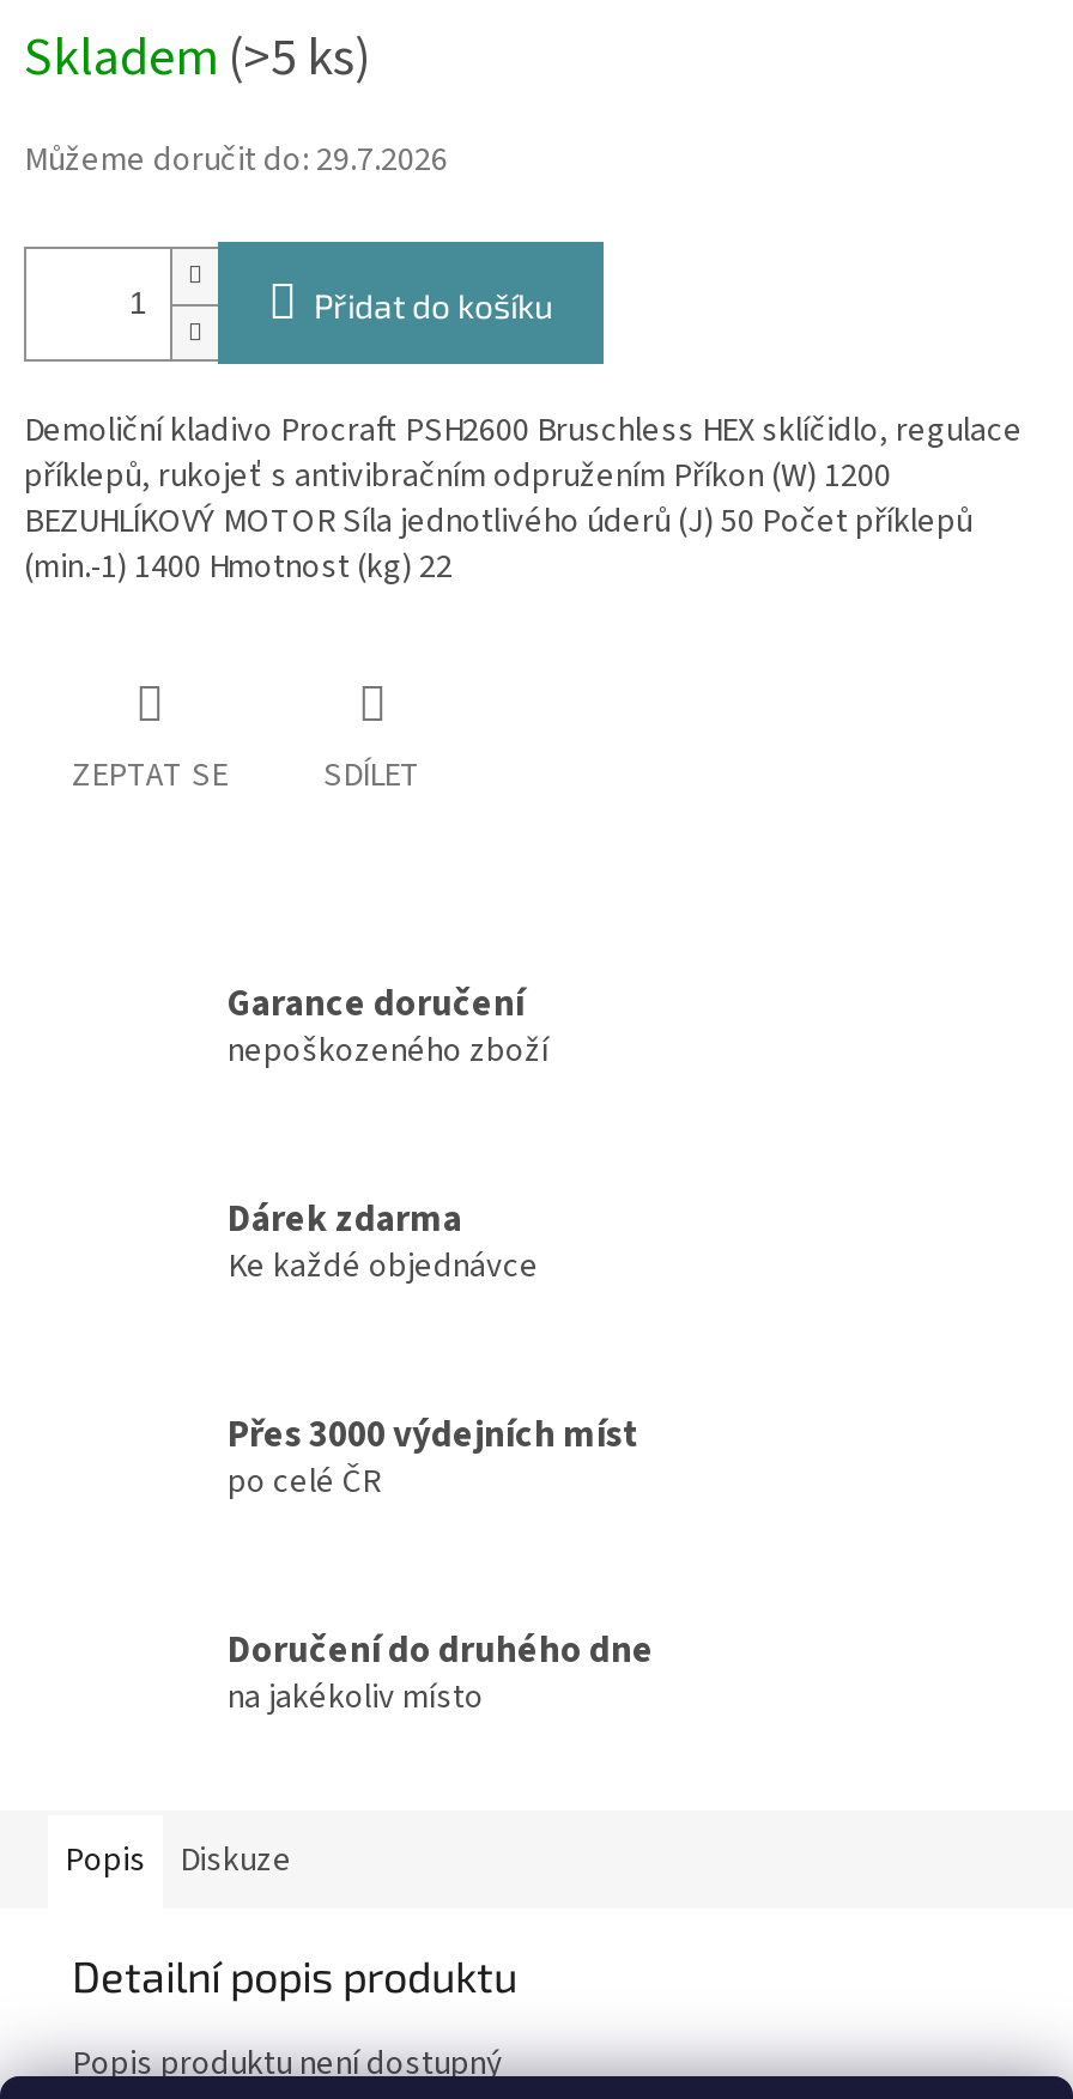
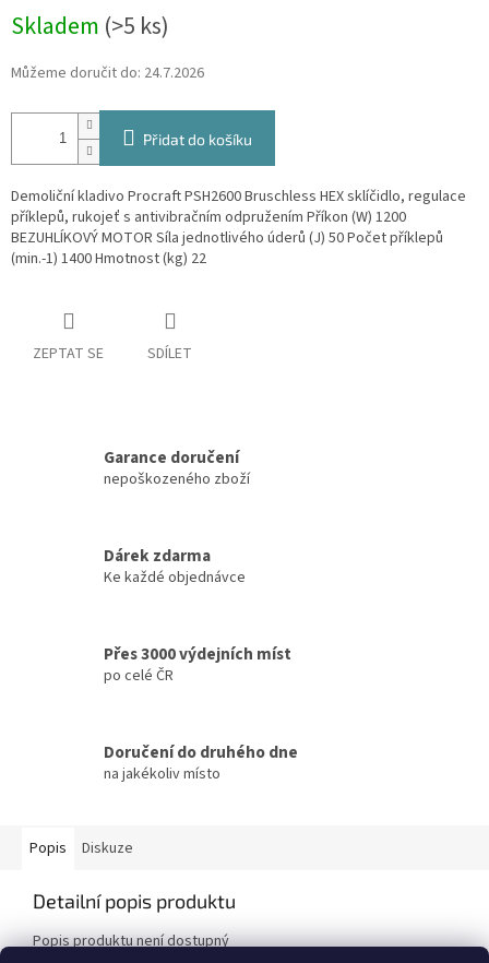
[24,137,448,185] Můžeme doručit do: 29.7.2026 -> [11,63,204,85] Můžeme doručit do: 24.7.2026

